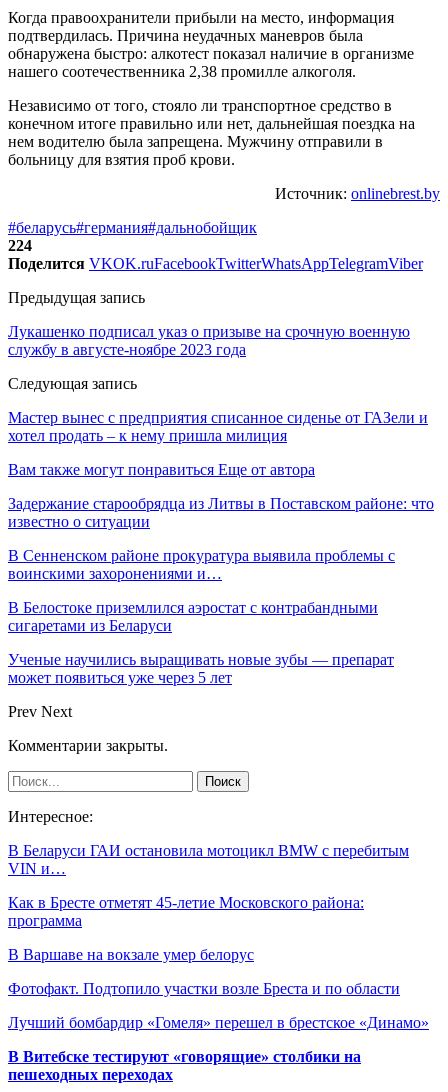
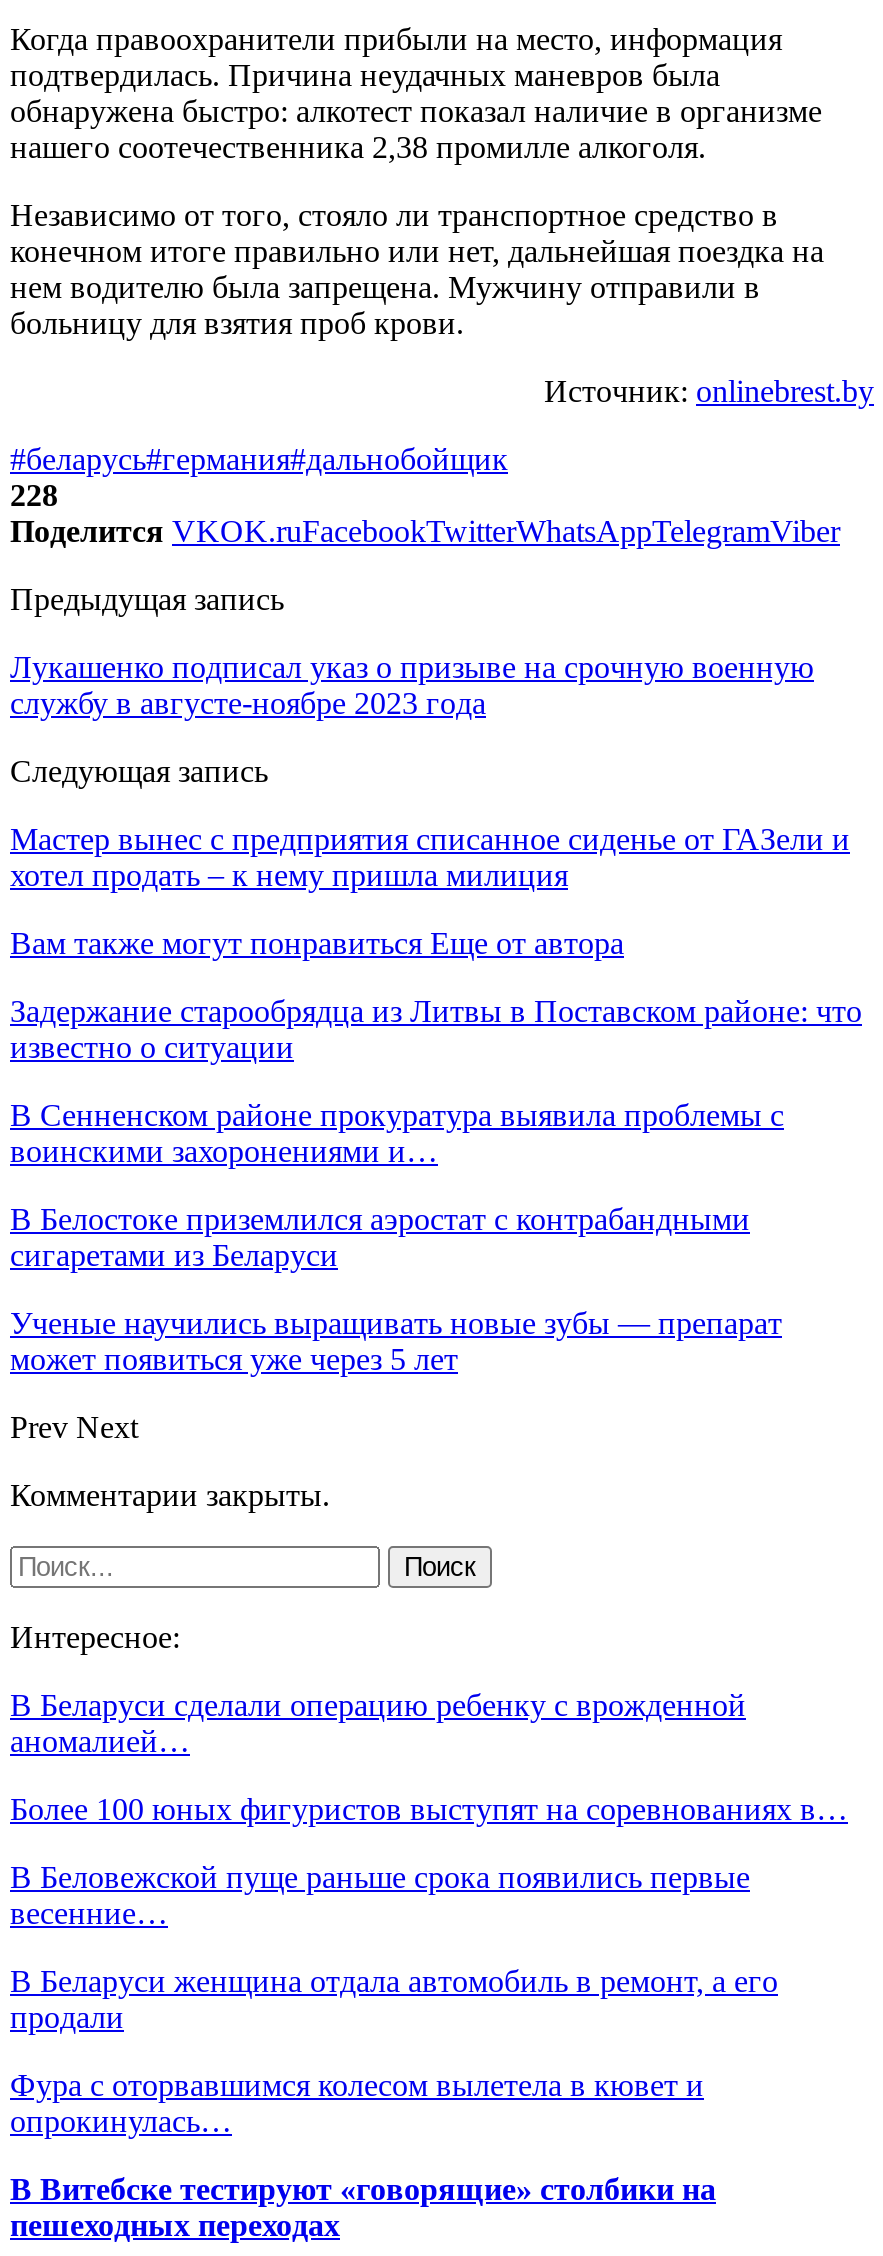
[8,237,32,254] 224 -> [10,478,58,512] 228
[8,842,409,877] В Беларуси ГАИ остановила мотоцикл BMW с перебитым | VIN и… -> [10,1688,746,1758] В Беларуси сделали операцию ребенку с врожденной | аномалией…
[8,894,364,929] Как в Бресте отметят 45-летие Московского района: | программа -> [10,1792,848,1826] Более 100 юных фигуристов выступят на соревнованиях в…
[8,946,254,963] В Варшаве на вокзале умер белорус -> [10,1860,750,1930] В Беловежской пуще раньше срока появились первые | весенние…
[8,980,400,997] Фотофакт. Подтопило участки возле Бреста и по области -> [10,1964,778,2034] В Беларуси женщина отдала автомобиль в ремонт, а его | продали
[8,1014,429,1031] Лучший бомбардир «Гомеля» перешел в брестское «Динамо» -> [10,2068,704,2138] Фура с оторвавшимся колесом вылетела в кювет и | опрокинулась…

